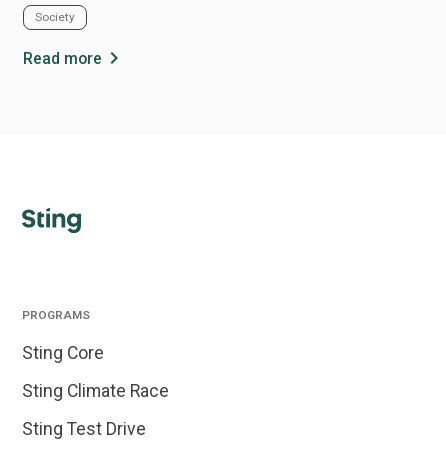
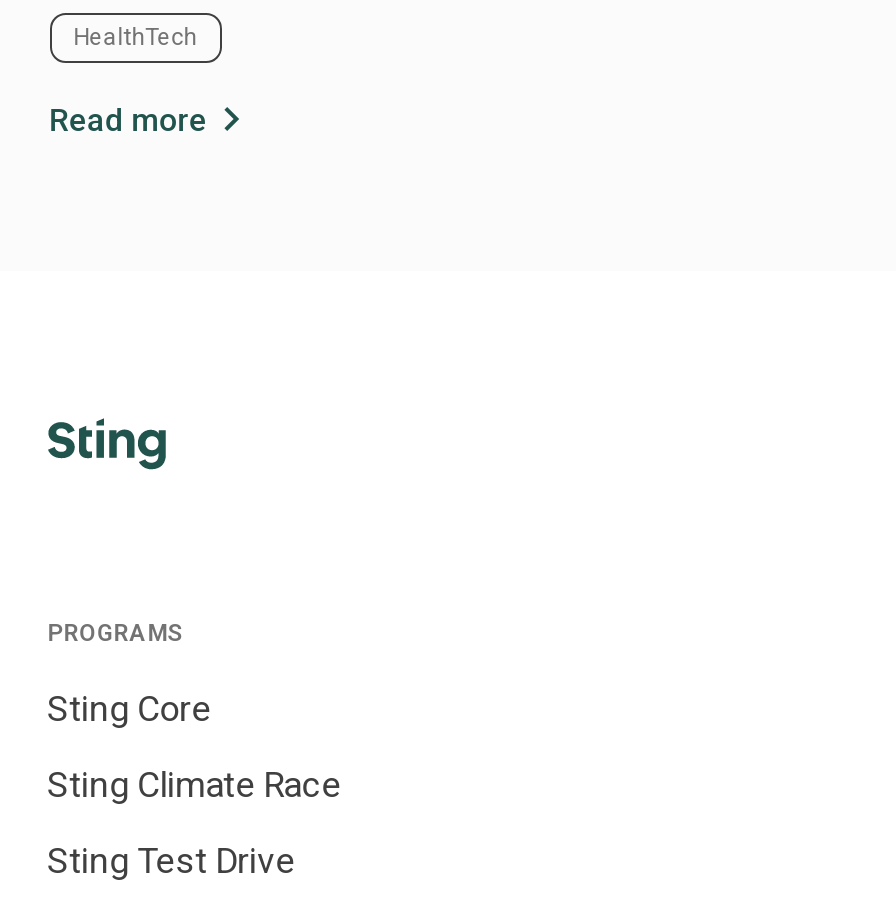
[35,10,75,24] Society -> [73,23,197,51] HealthTech

